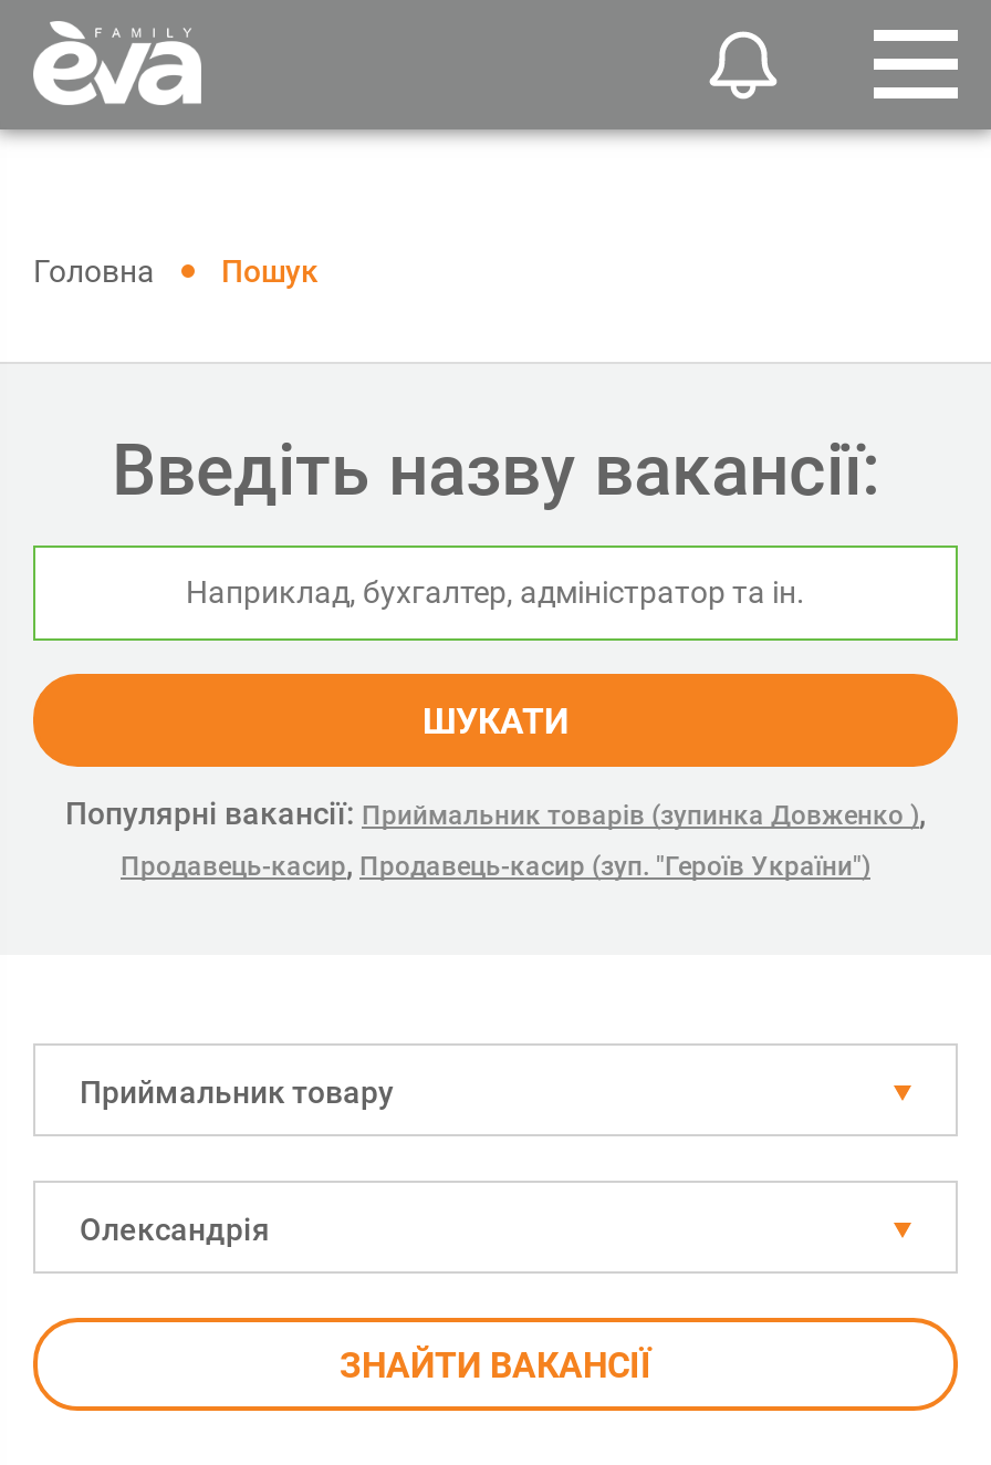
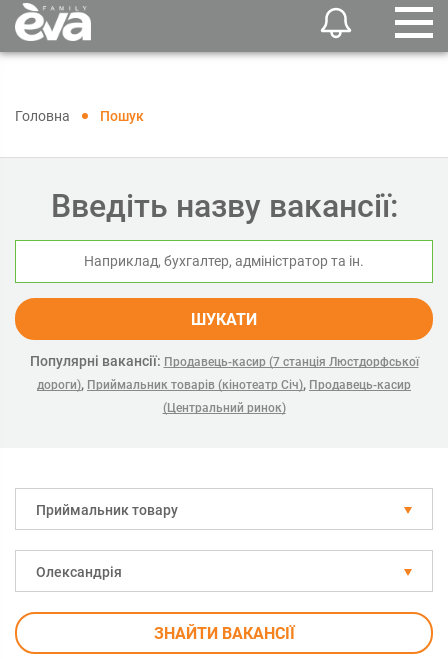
[65,796,926,882] Популярні вакансії: Приймальник товарів (зупинка Довженко ), | Продавець-касир, Продавець-касир (зуп. "Героїв України") -> [29,353,418,415] Популярні вакансії: Продавець-касир (7 станція Люстдорфської | дороги), Приймальник товарів (кінотеатр Січ), Продавець-касир | (Центральний ринок)

